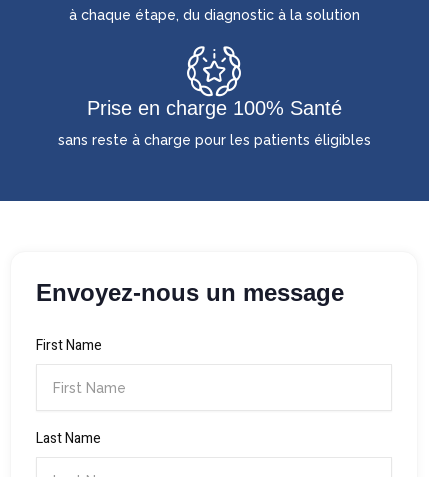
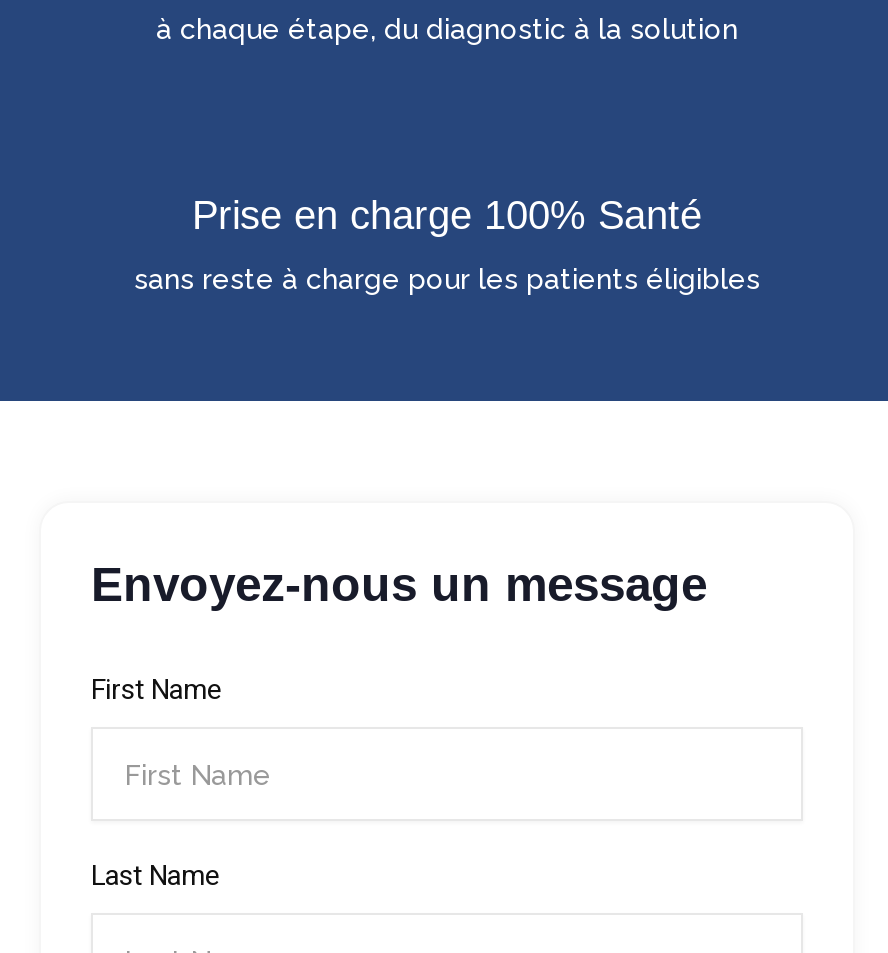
[186,45,242,95] [image] -> none

